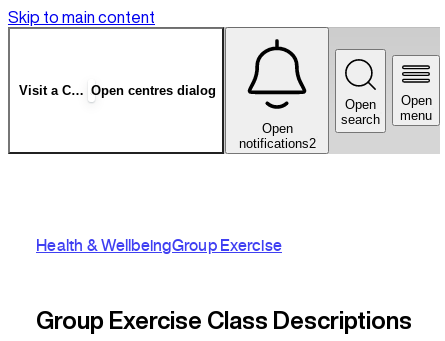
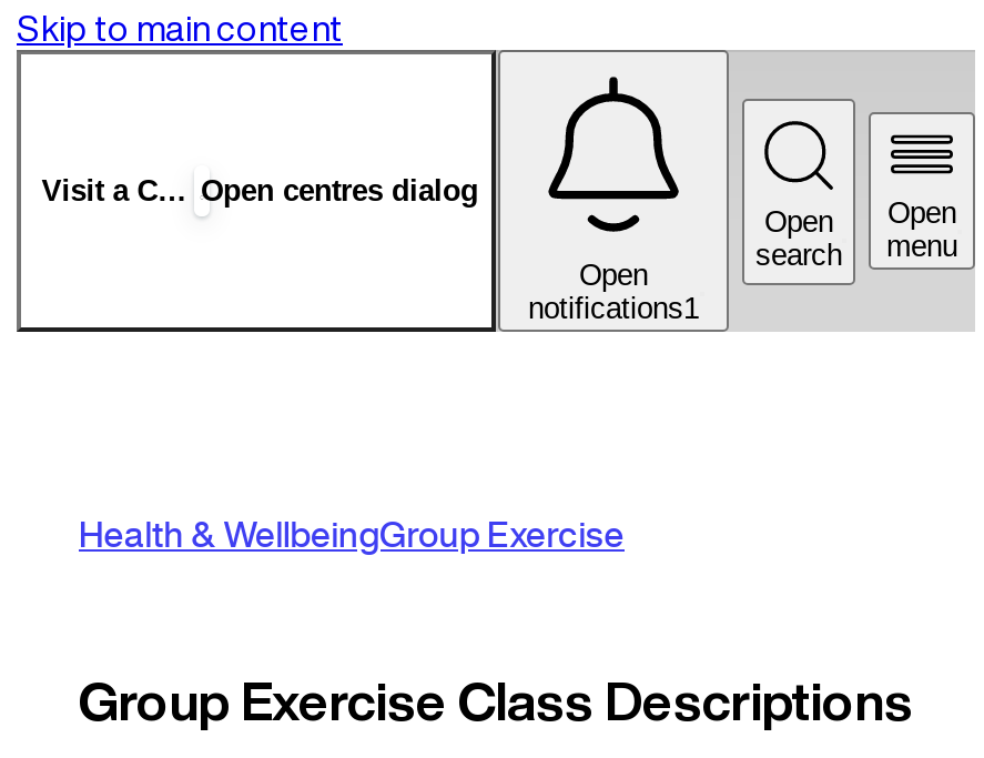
[238,136,315,151] notifications2 -> [528,292,699,325] notifications1

